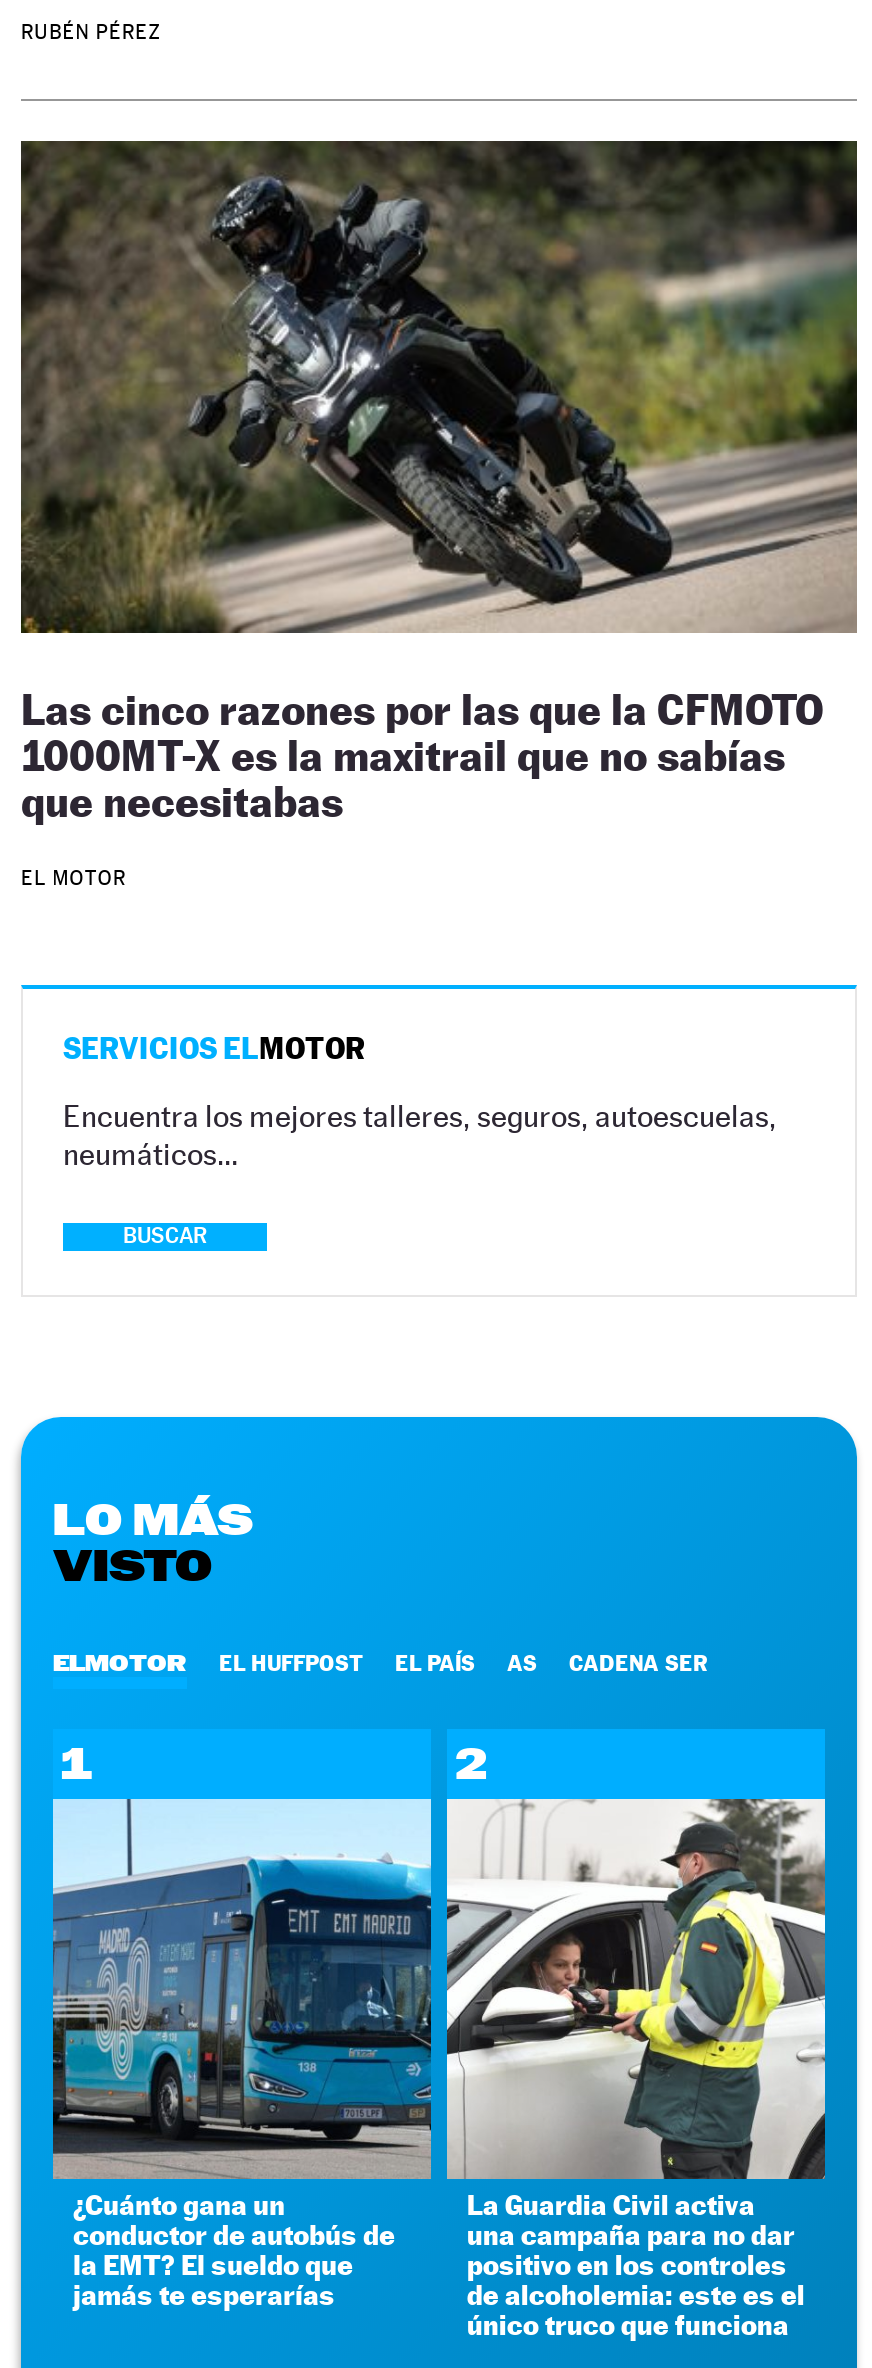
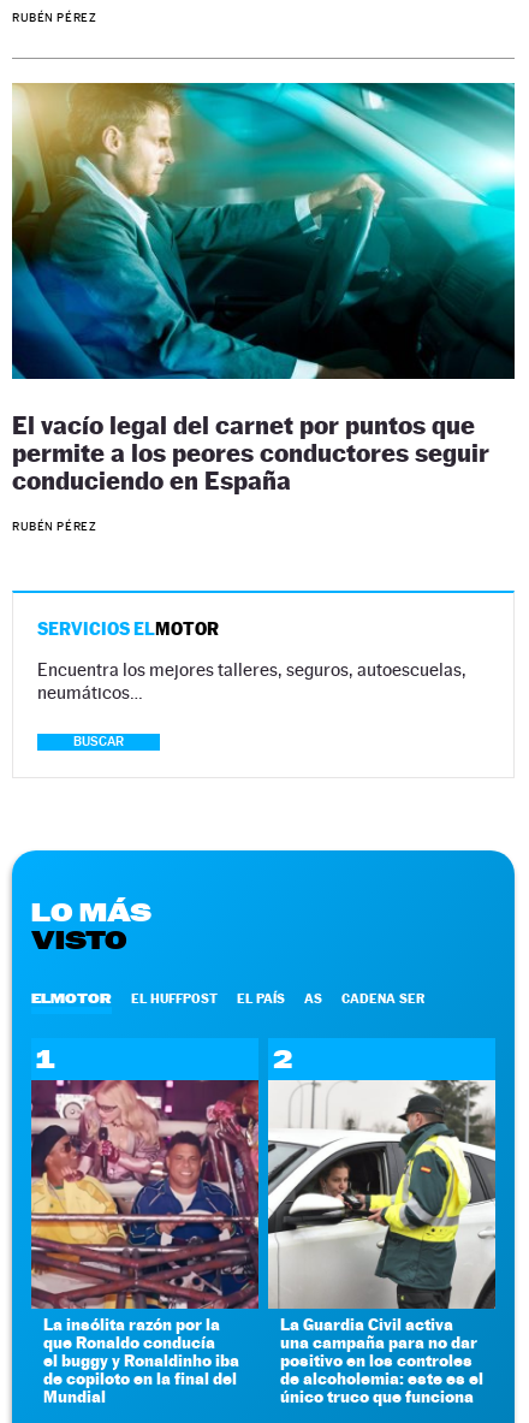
[19,139,859,827] [image] | Las cinco razones por las que la CFMOTO | 1000MT-X es la maxitrail que no sabías | que necesitabas -> [11,82,516,495] [image] | El vacío legal del carnet por puntos que | permite a los peores conductores seguir | conduciendo en España
[21,868,126,890] EL MOTOR -> [12,520,97,533] RUBÉN PÉREZ
[51,1797,433,2310] [image] | ¿Cuánto gana un | conductor de autobús de | la EMT? El sueldo que | jamás te esperarías -> [30,1079,260,1406] [image] | La insólita razón por la | que Ronaldo conducía | el buggy y Ronaldinho iba | de copiloto en la final del | Mundial

